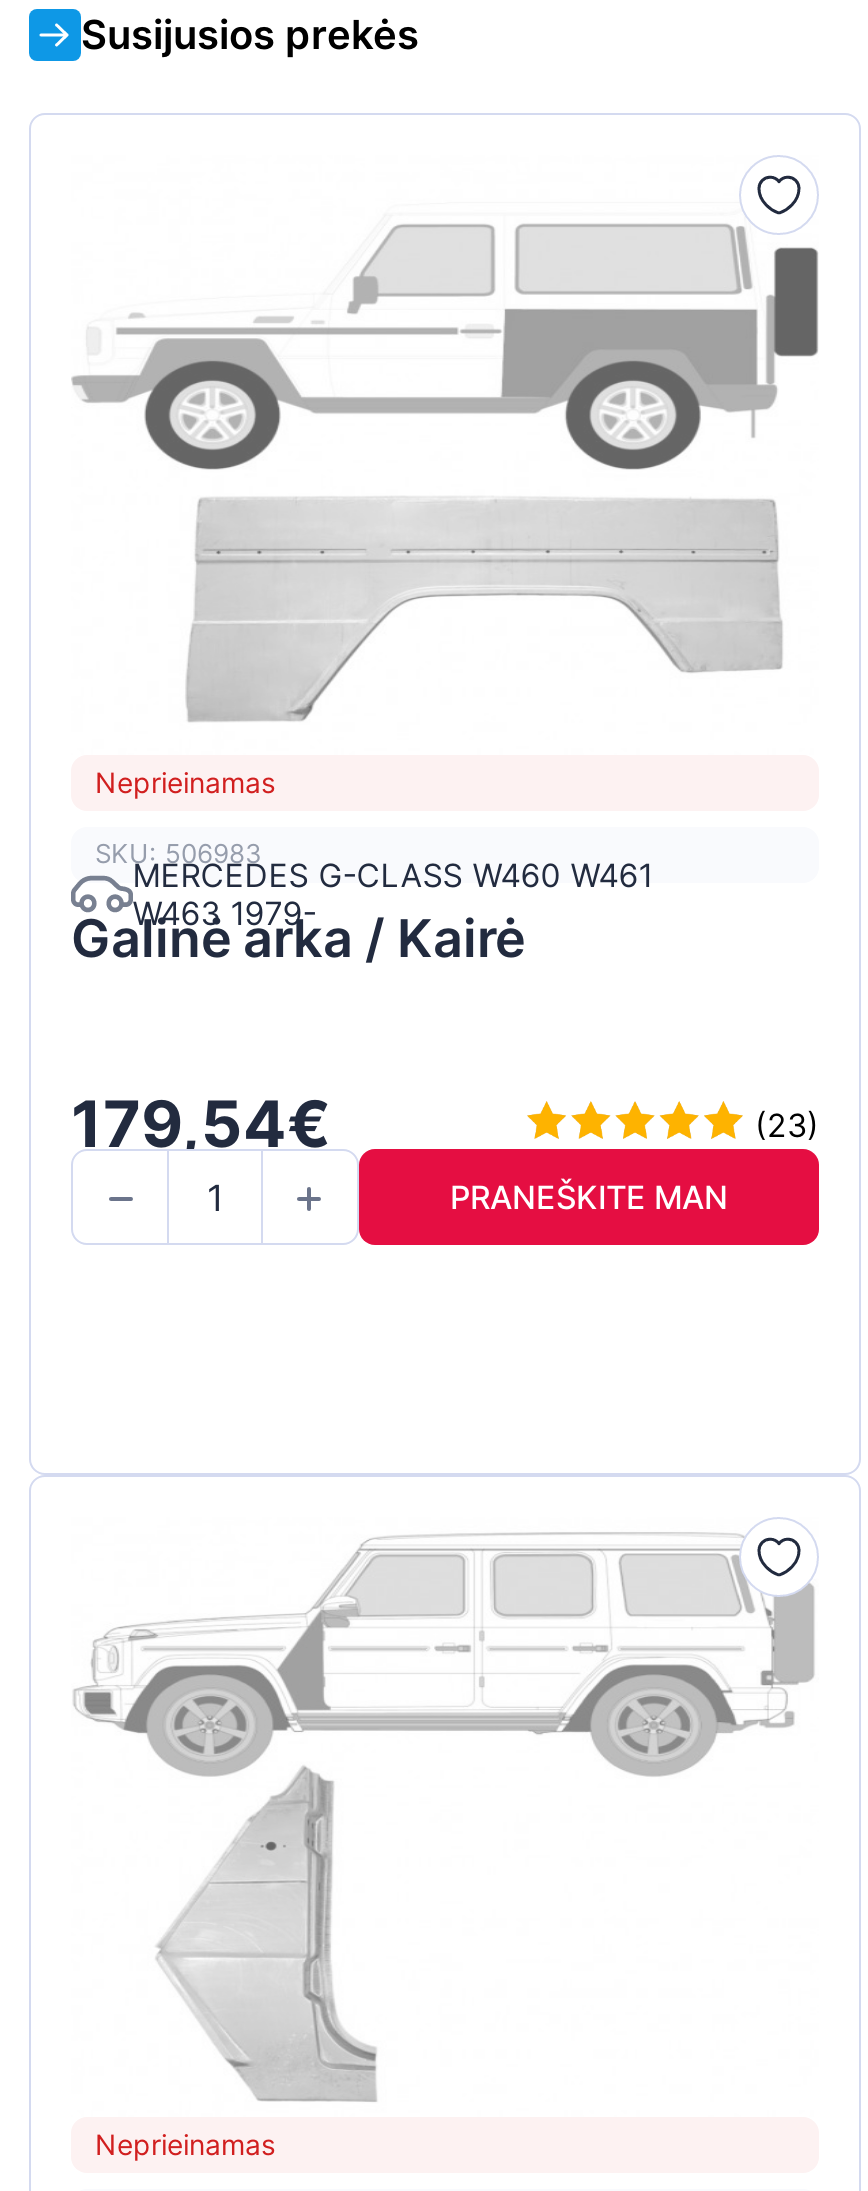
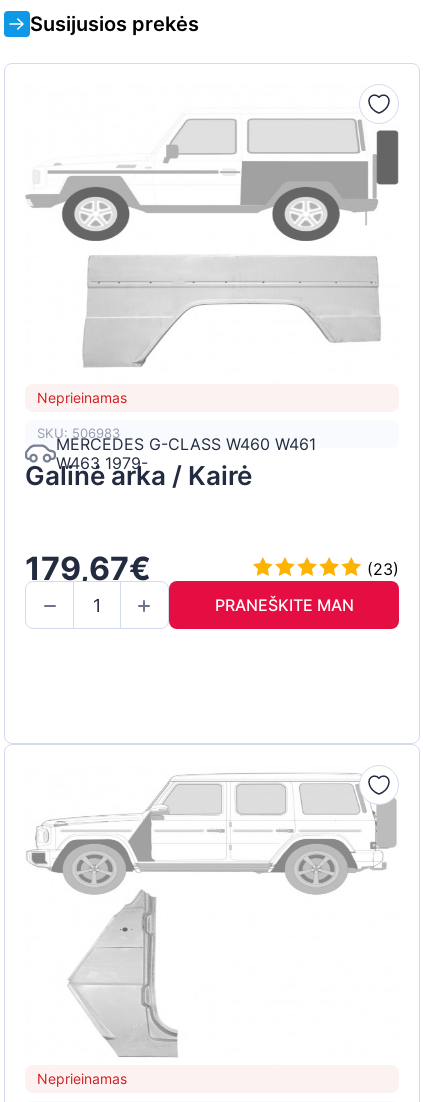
[71,1085,331,1163] 179,54€ -> [25,549,151,588] 179,67€

